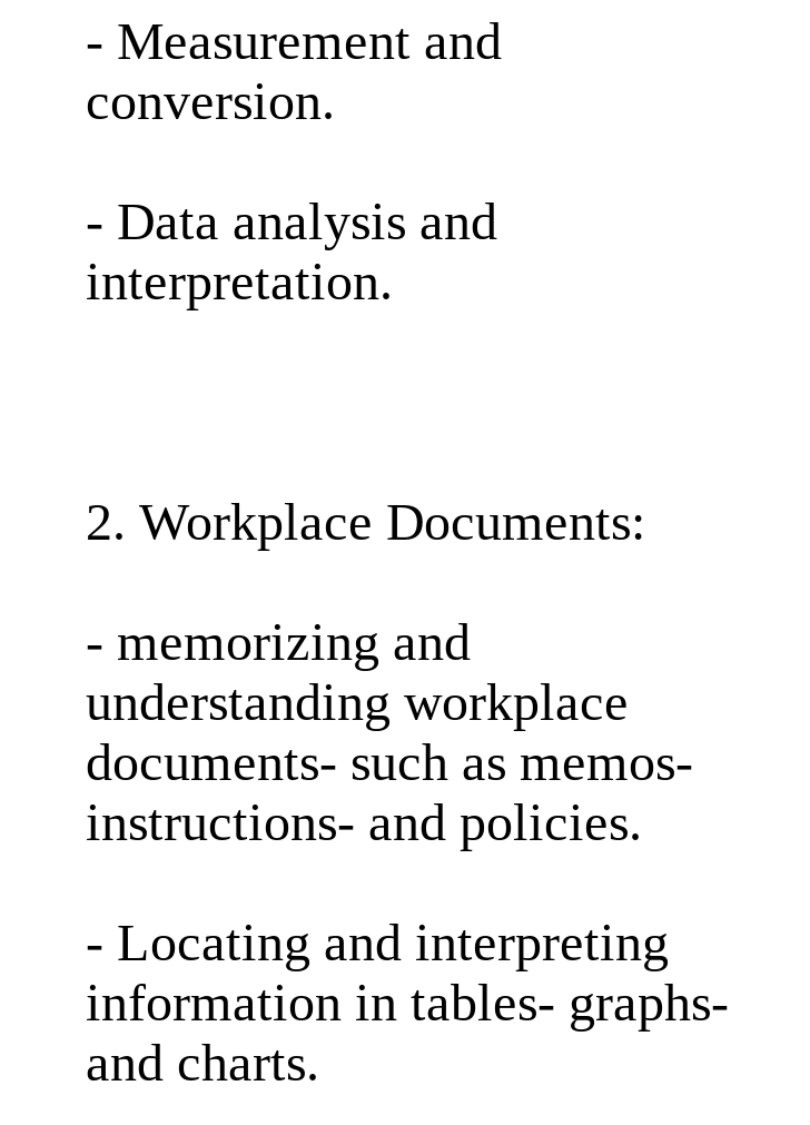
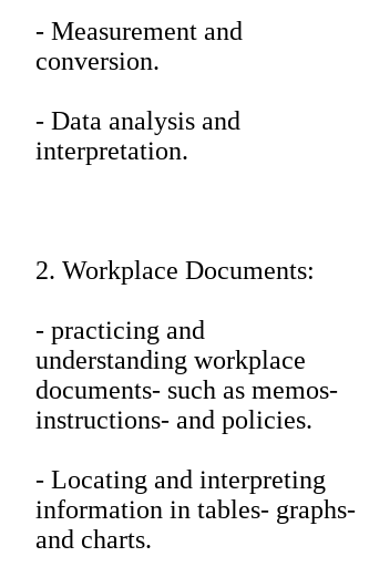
[86,614,471,672] - memorizing and -> [35,316,205,345] - practicing and

